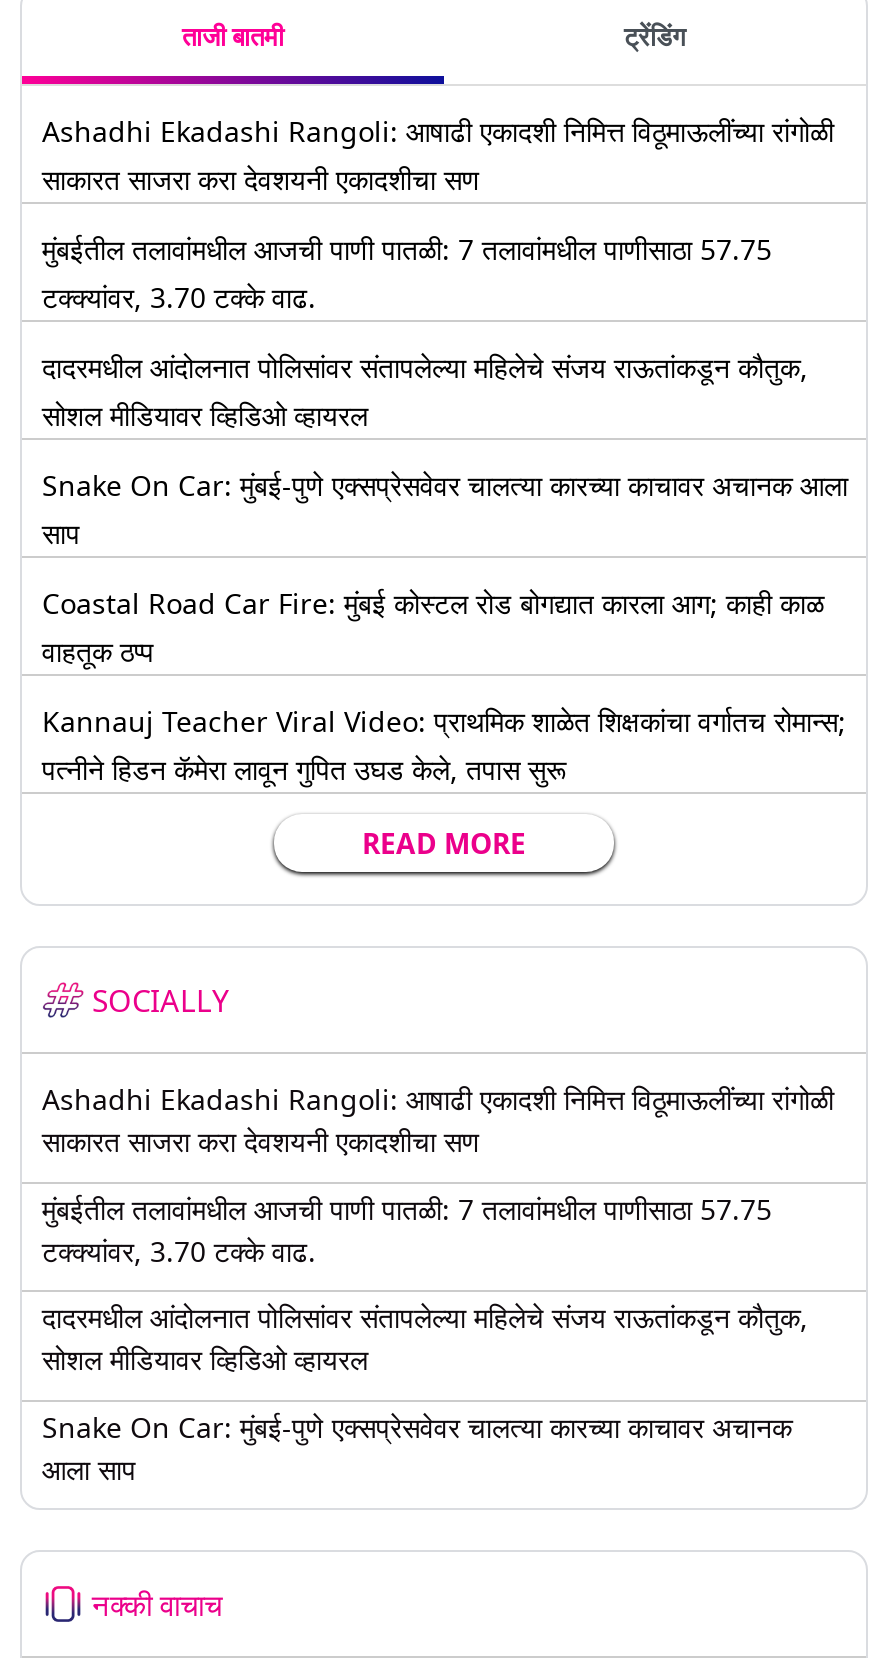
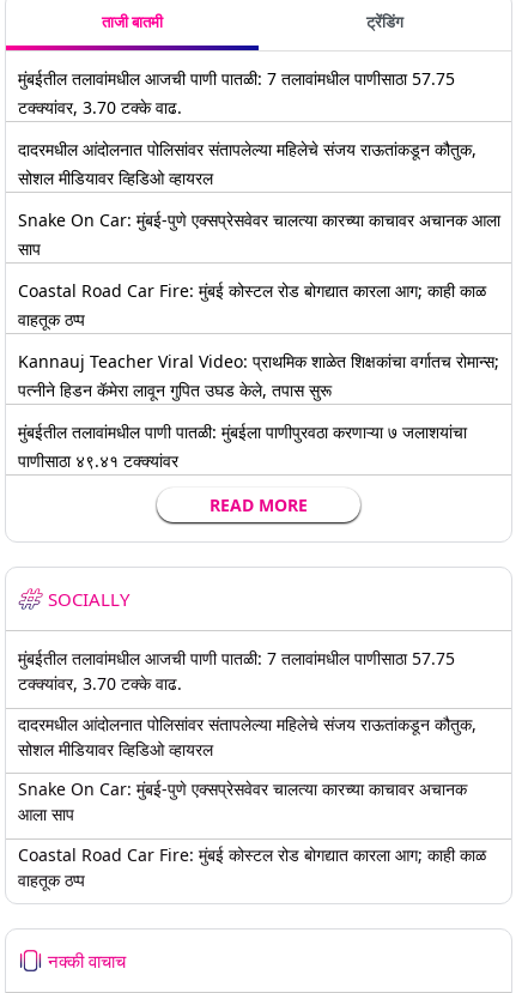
[42,112,834,198] Ashadhi Ekadashi Rangoli: आषाढी एकादशी निमित्त विठूमाऊलींच्या रांगोळी | साकारत साजरा करा देवशयनी एकादशीचा सण -> none
moved [42,230,848,788] -> [18,67,500,401]: मुंबईतील तलावांमधील आजची पाणी पातळी: 7 तलावांमधील पाणीसाठा 57.75 | टक्क्यांवर, 3.70 टक्के वाढ. | दादरमधील आंदोलनात पोलिसांवर संतापलेल्या महिलेचे संजय राऊतांकडून कौतुक, | ... | Kannauj Teacher Viral Video: प्राथमिक शाळेत शिक्षकांचा वर्गातच रोमान्स; | पत्नीने हिडन कॅमेरा लावून गुपित उघड केले, तपास सुरू
none -> [18,420,467,472] मुंबईतील तलावांमधील पाणी पातळी: मुंबईला पाणीपुरवठा करणाऱ्या ७ जलाशयांचा | पाणीसाठा ४९.४१ टक्क्यांवर
[42,1080,834,1160] Ashadhi Ekadashi Rangoli: आषाढी एकादशी निमित्त विठूमाऊलींच्या रांगोळी | साकारत साजरा करा देवशयनी एकादशीचा सण -> none
moved [42,1189,808,1487] -> [18,647,477,825]: मुंबईतील तलावांमधील आजची पाणी पातळी: 7 तलावांमधील पाणीसाठा 57.75 | टक्क्यांवर, 3.70 टक्के वाढ. | दादरमधील आंदोलनात पोलिसांवर संतापलेल्या महिलेचे संजय राऊतांकडून कौतुक, | सोशल मीडियावर व्हिडिओ व्हायरल | Snake On Car: मुंबई-पुणे एक्सप्रेसवेवर चालत्या कारच्या काचावर अचानक | आला साप
none -> [18,843,486,891] Coastal Road Car Fire: मुंबई कोस्टल रोड बोगद्यात कारला आग; काही काळ | वाहतूक ठप्प

